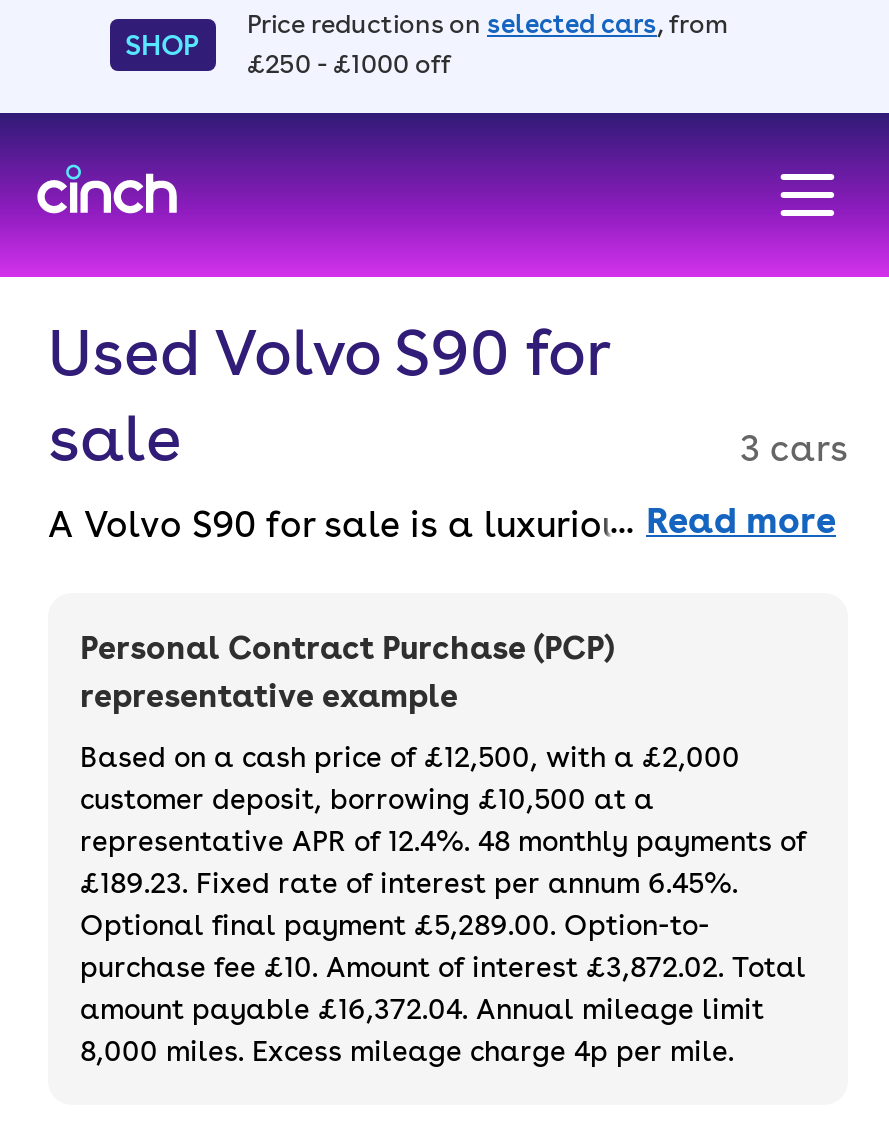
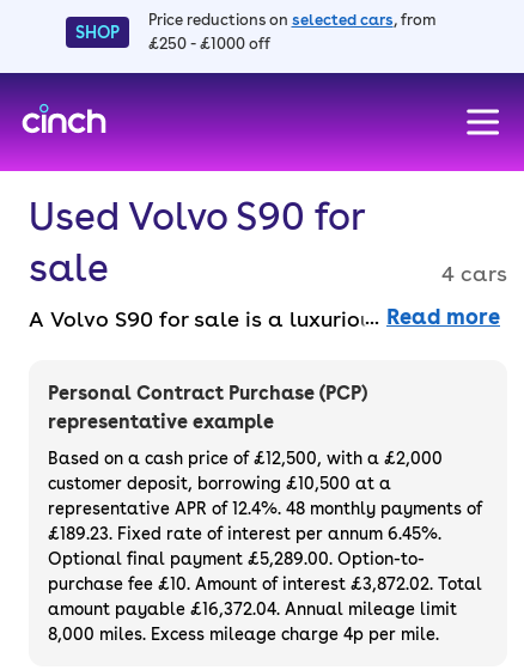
[740,427,848,469] 3 cars -> [441,261,507,286] 4 cars

